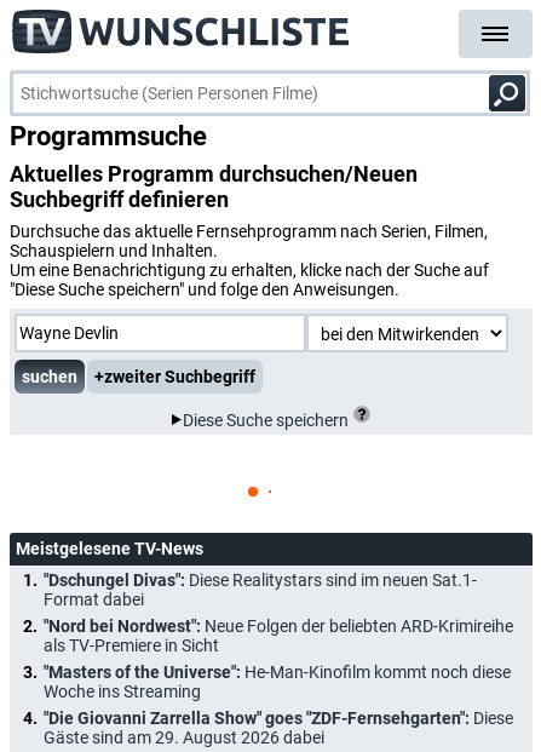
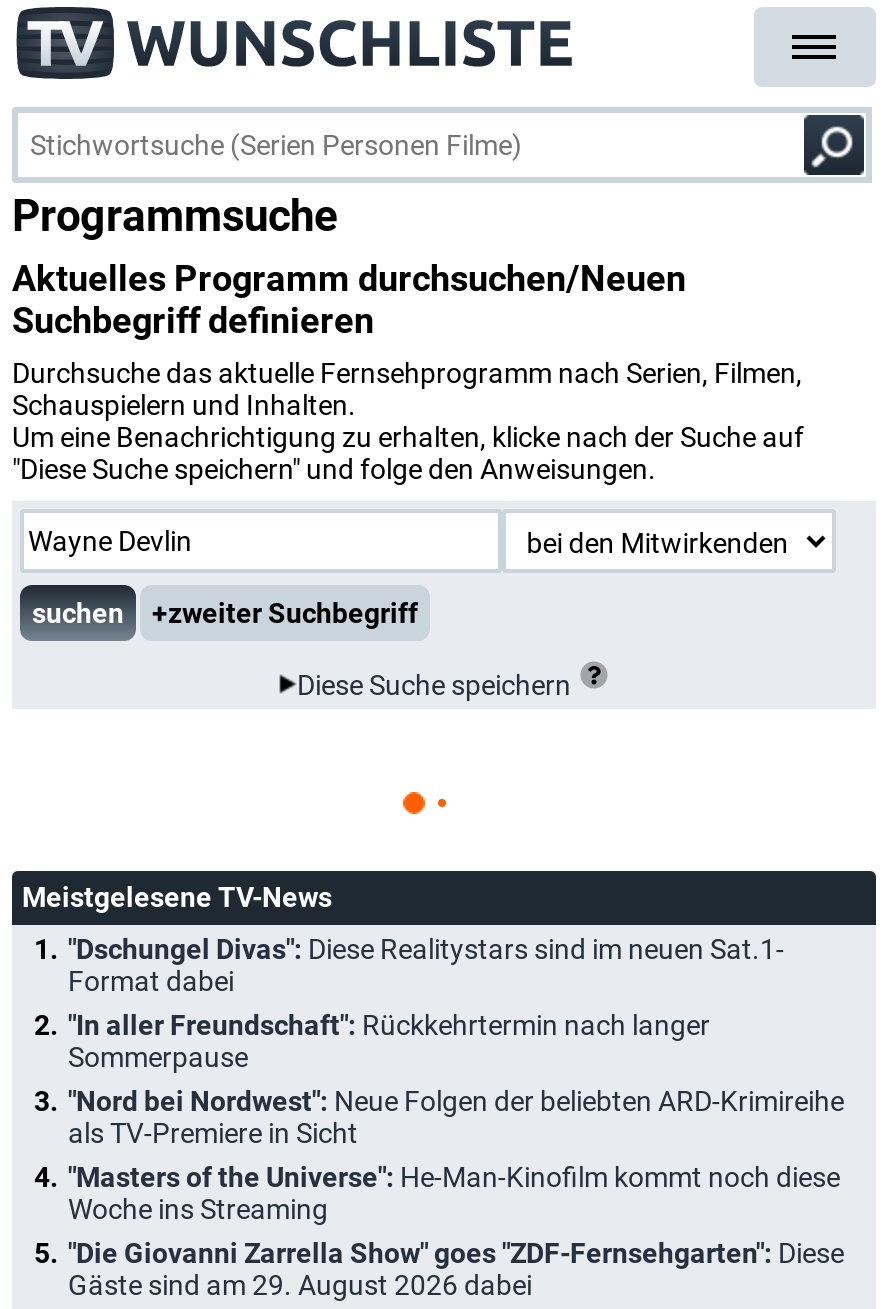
none -> [68,1008,710,1072] "In aller Freundschaft": Rückkehrtermin nach langer | Sommerpause

